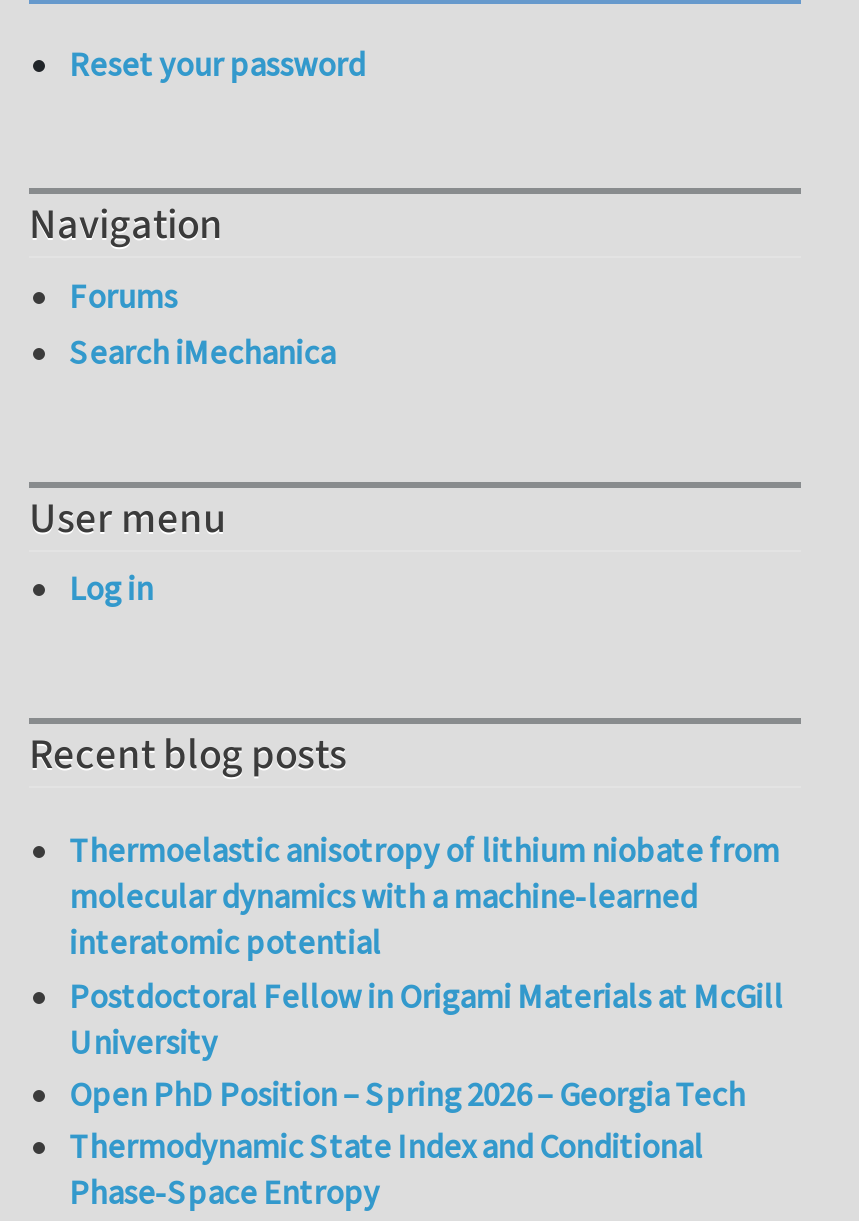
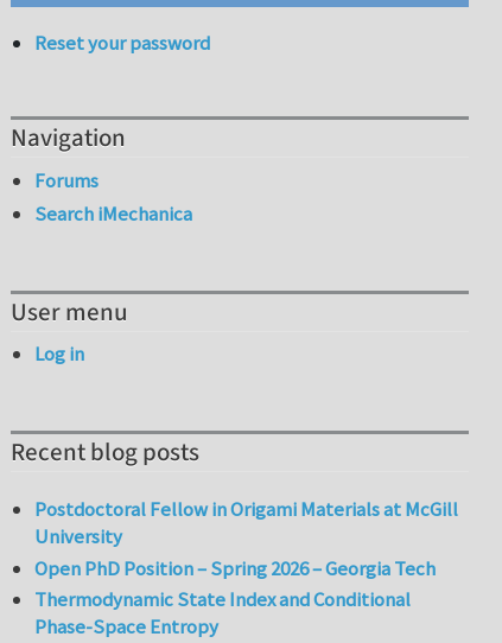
[69,829,779,965] Thermoelastic anisotropy of lithium niobate from | molecular dynamics with a machine-learned | interatomic potential -> none

